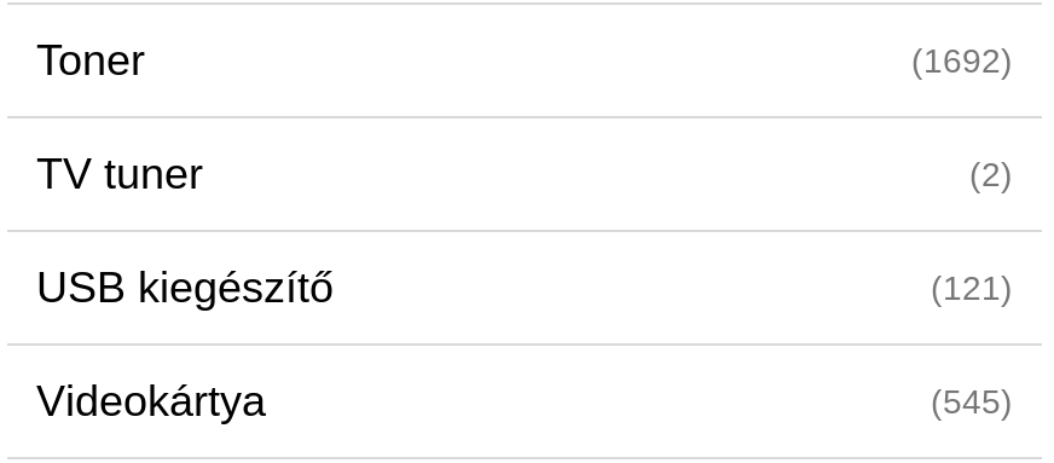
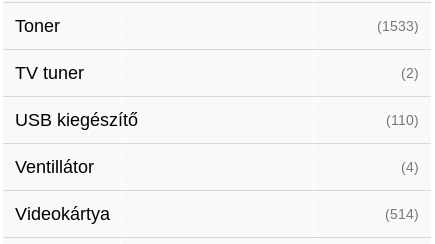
[911,41,1013,80] (1692) -> [377,18,419,34] (1533)
[931,268,1013,307] (121) -> [15,112,419,177] (110) | Ventillátor | (4)
[931,382,1013,421] (545) -> [385,206,419,222] (514)

